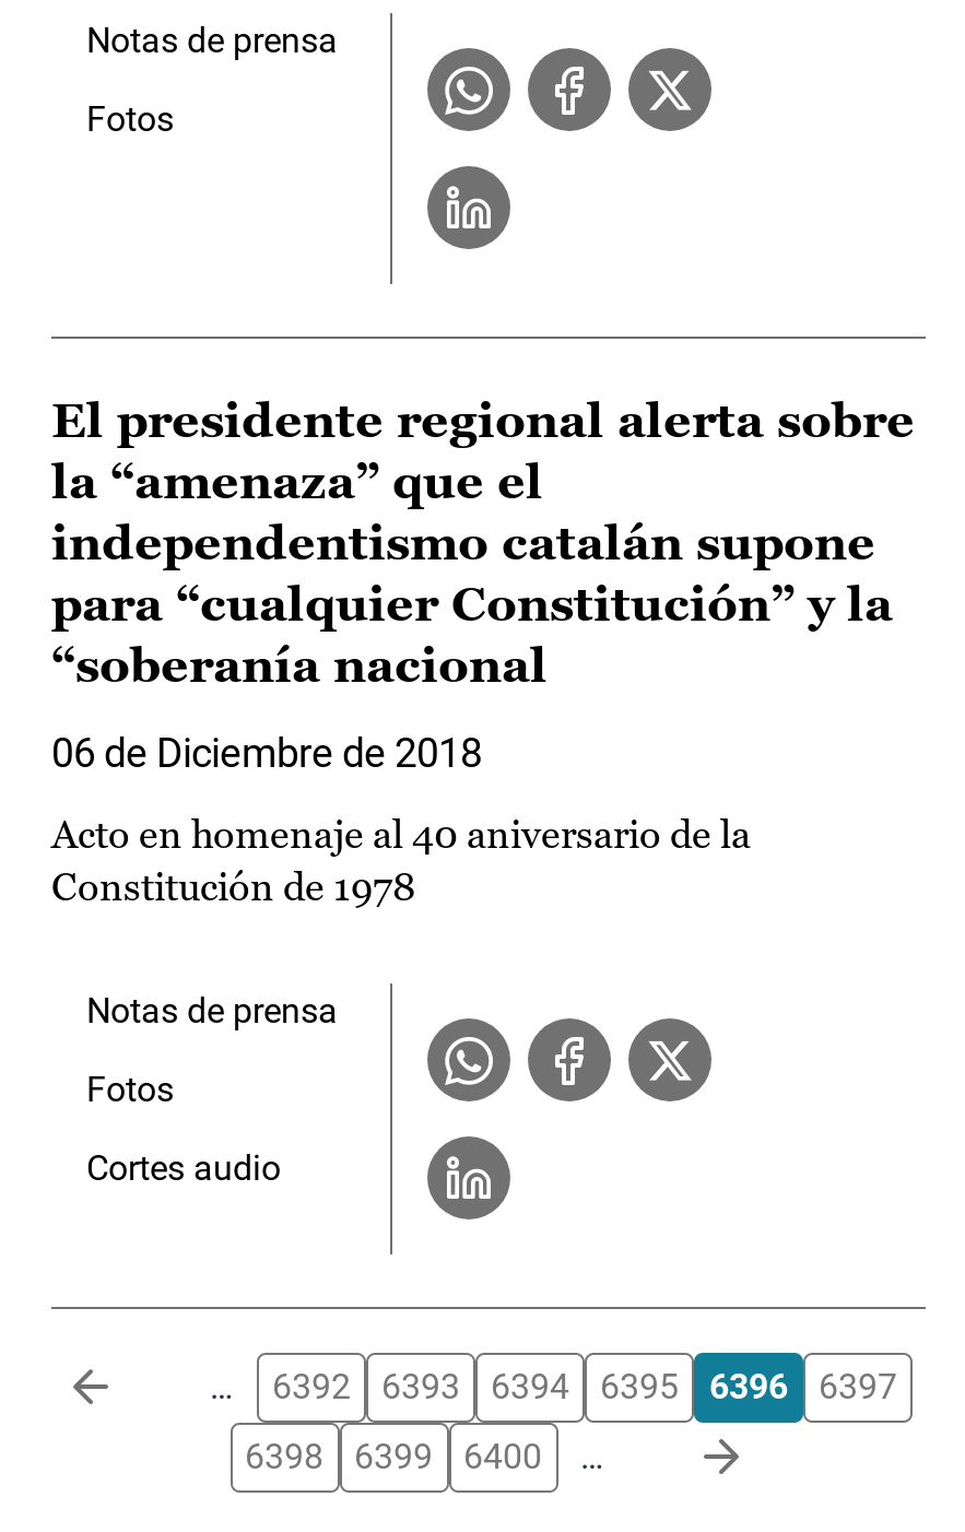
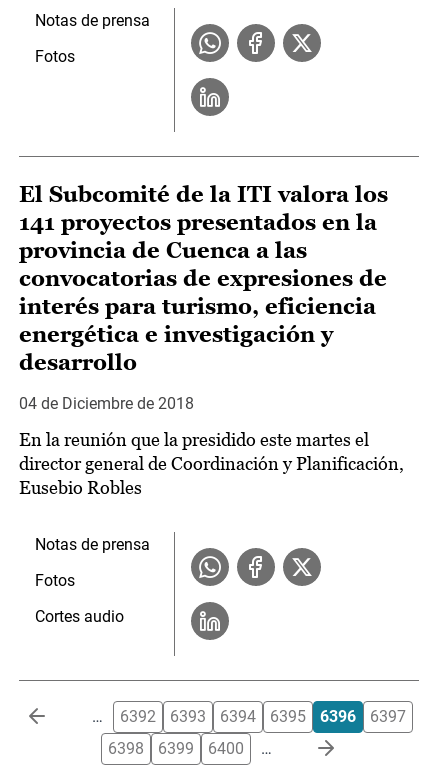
[51,394,915,693] El presidente regional alerta sobre | la “amenaza” que el | independentismo catalán supone | para “cualquier Constitución” y la | “soberanía nacional -> [19,182,388,375] El Subcomité de la ITI valora los | 141 proyectos presentados en la | provincia de Cuenca a las | convocatorias de expresiones de | interés para turismo, eficiencia | energética e investigación y | desarrollo
[51,730,482,776] 06 de Diciembre de 2018 -> [19,394,194,413] 04 de Diciembre de 2018
[51,811,751,909] Acto en homenaje al 40 aniversario de la | Constitución de 1978 -> [19,429,404,498] En la reunión que la presidido este martes el | director general de Coordinación y Planificación, | Eusebio Robles

